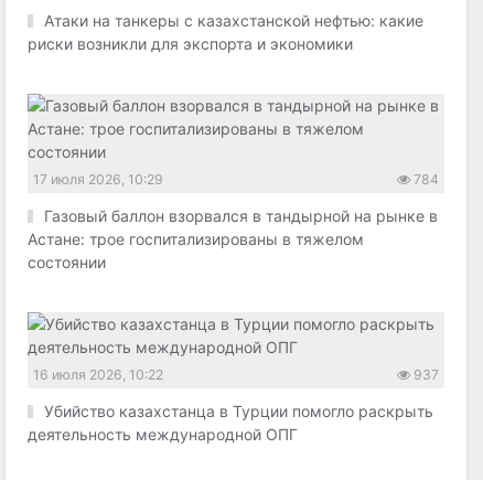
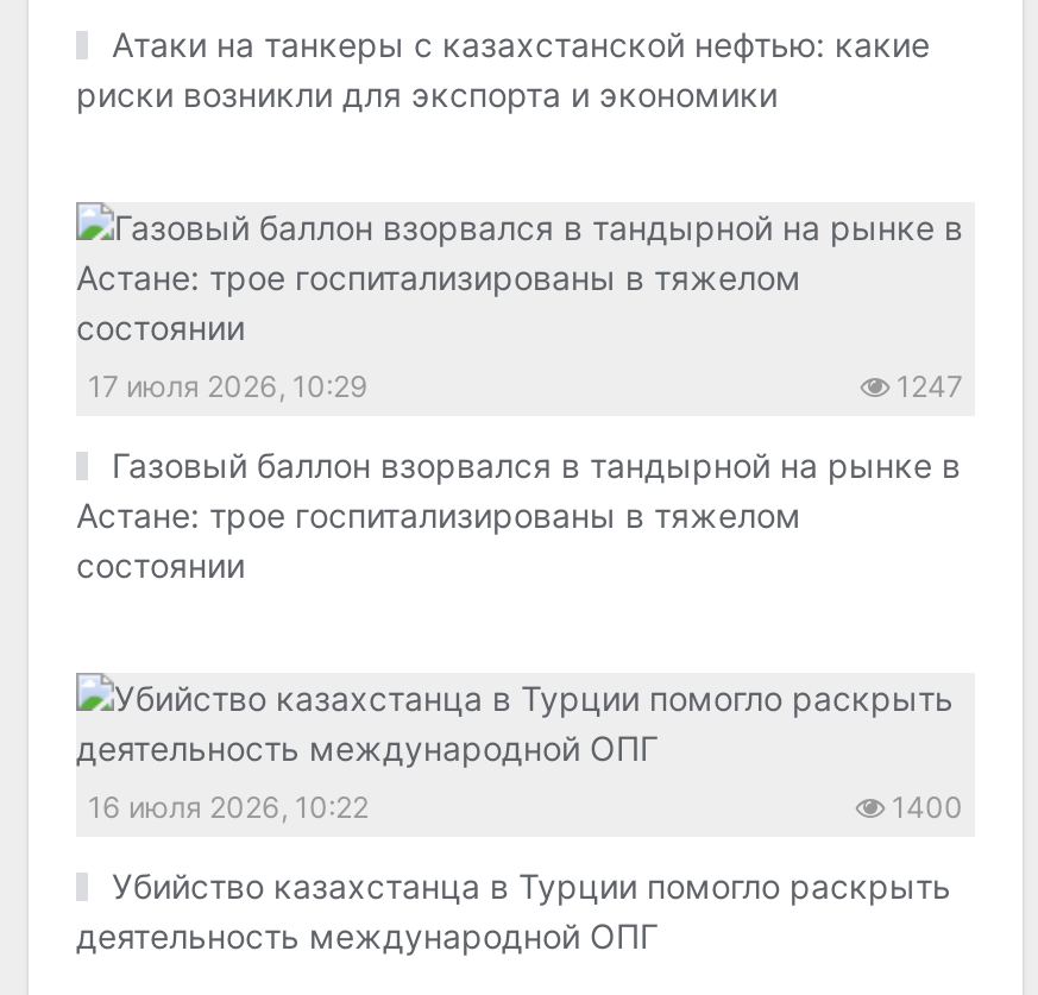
[410,171,439,188] 784 -> [889,369,963,405] 1247
[410,367,439,383] 937 -> [885,790,963,825] 1400

